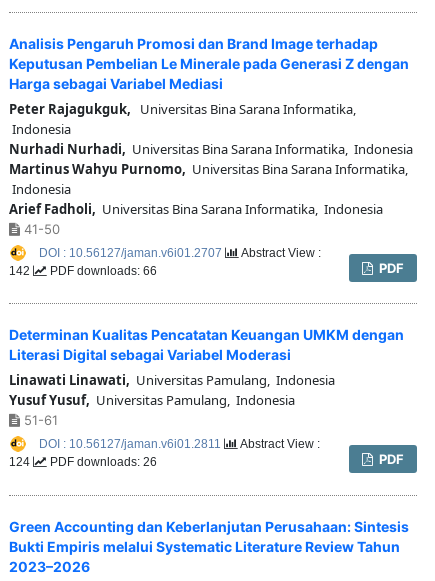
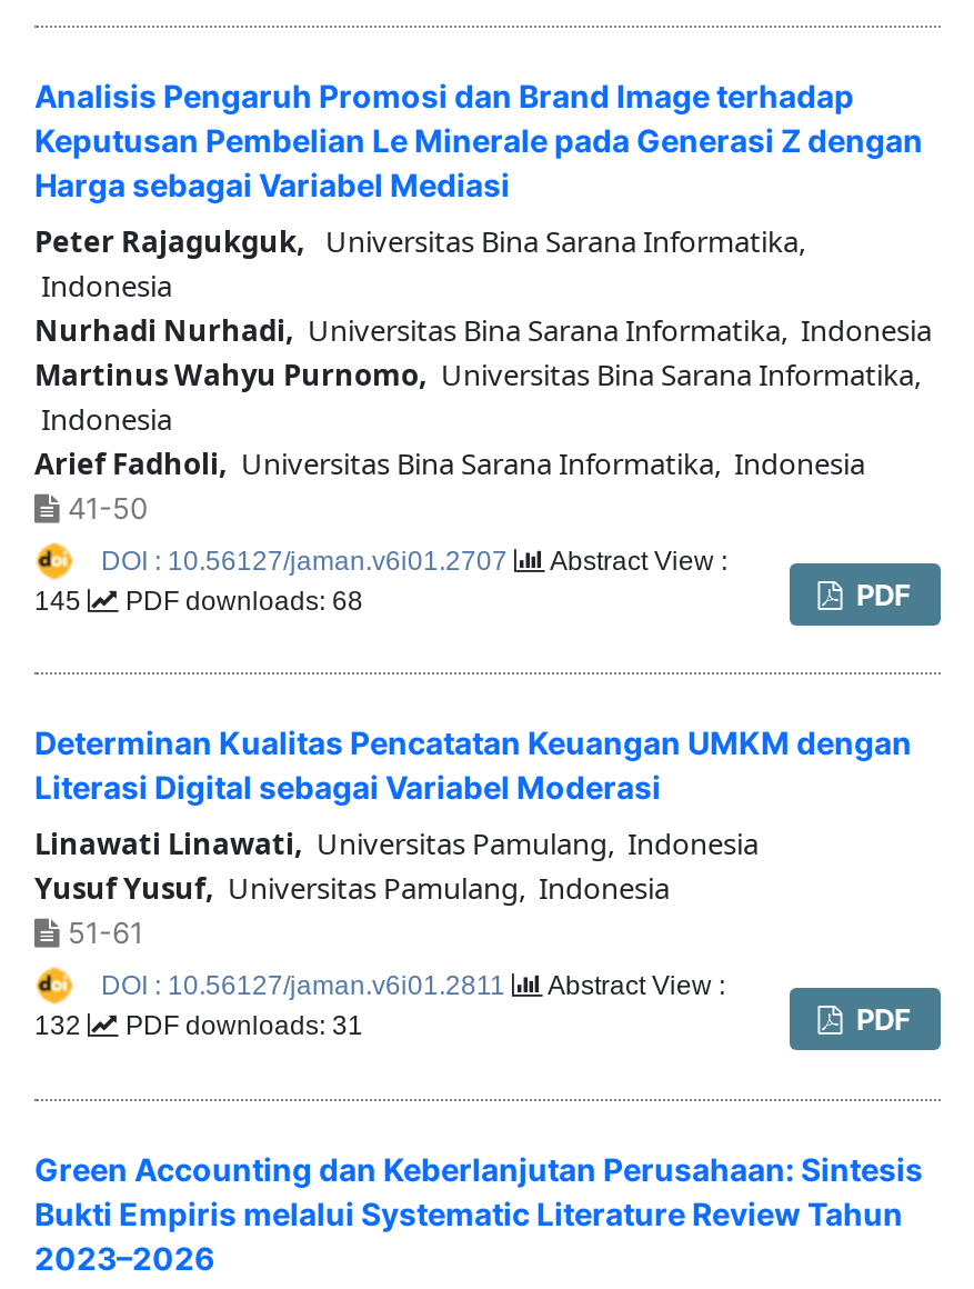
[9,264,33,278] 142 -> [34,586,88,617] 145
[47,264,157,278] PDF downloads: 66 -> [119,586,363,617] PDF downloads: 68
[9,455,33,469] 124 -> [34,1011,88,1042] 132
[47,455,157,469] PDF downloads: 26 -> [119,1011,363,1042] PDF downloads: 31

